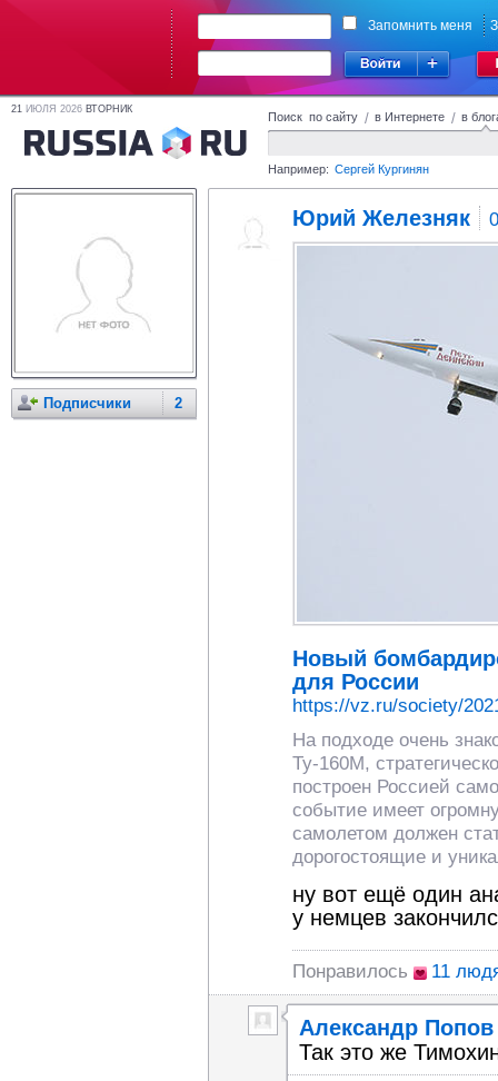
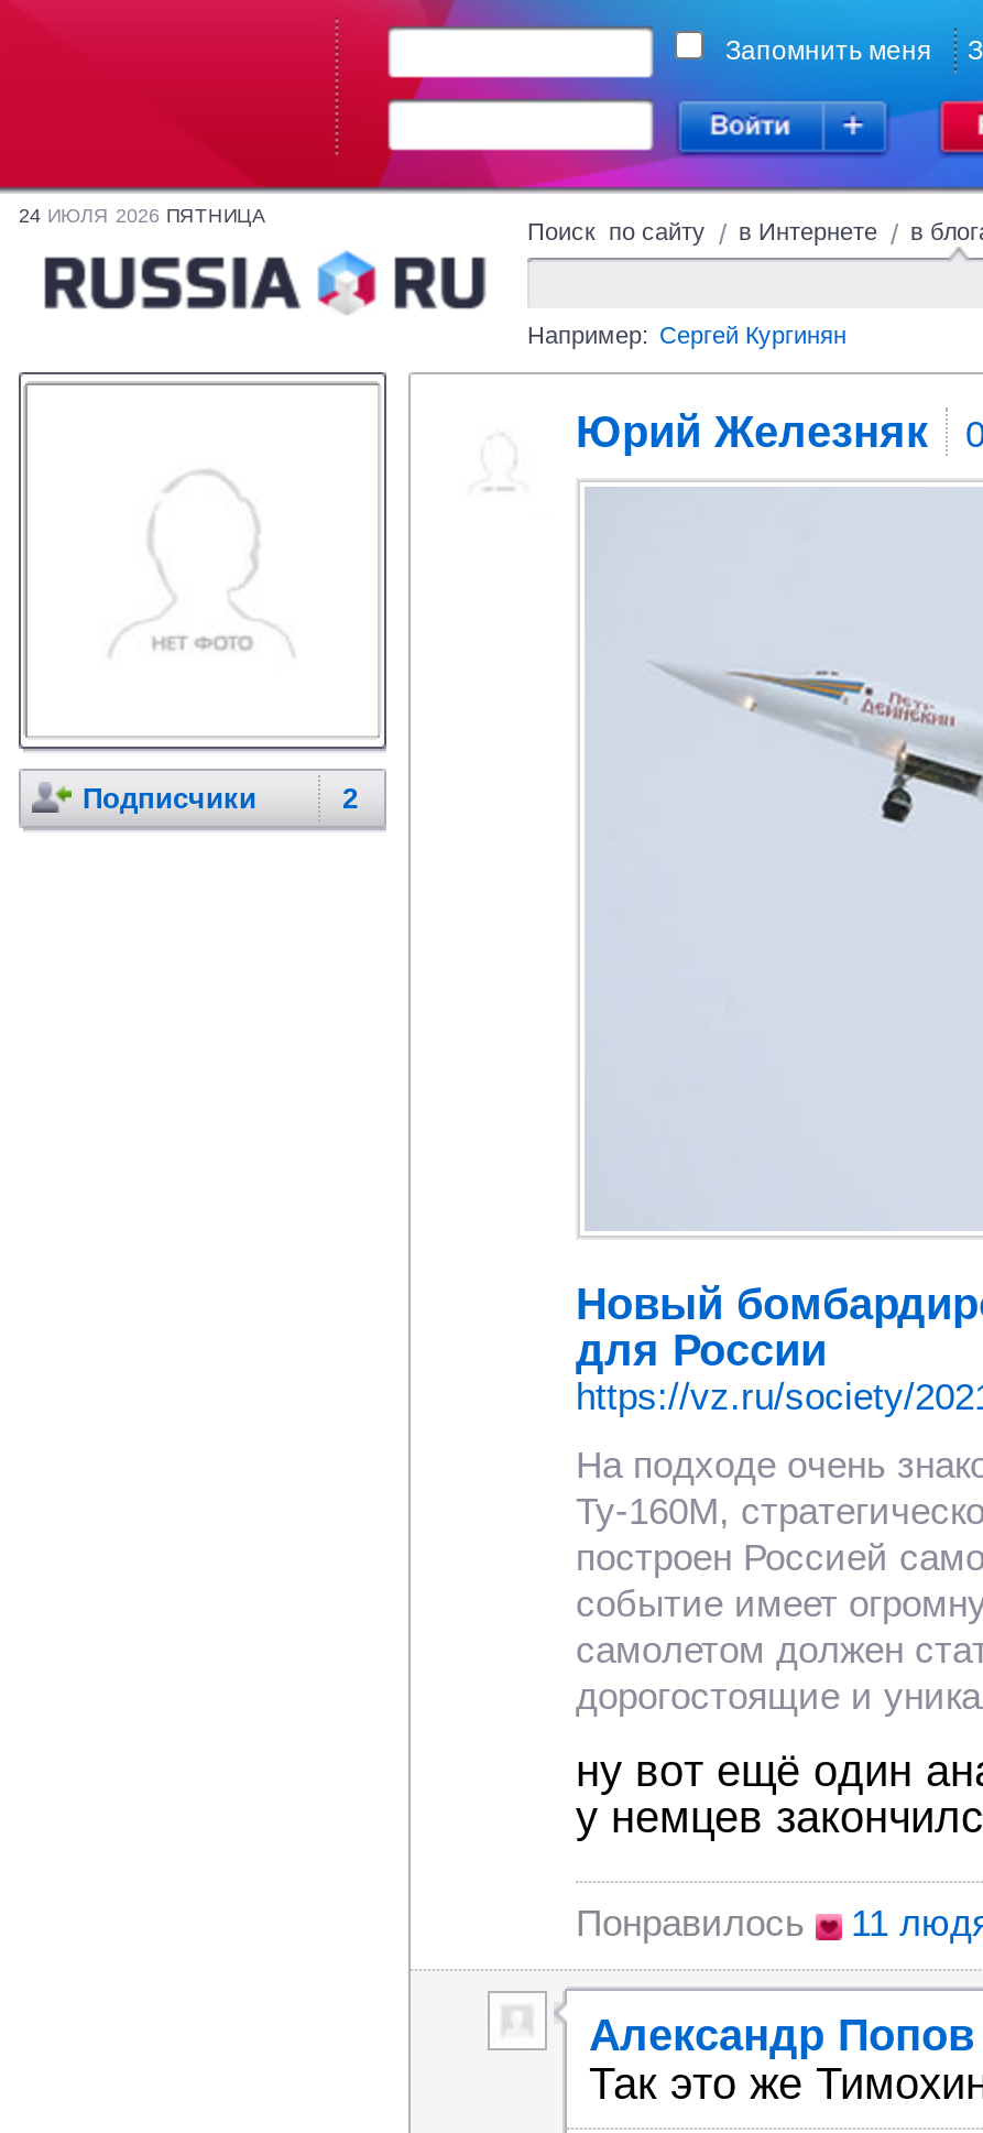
[11,103,132,115] 21 ИЮЛЯ 2026 ВТОРНИК -> [19,205,265,227] 24 ИЮЛЯ 2026 ПЯТНИЦА

